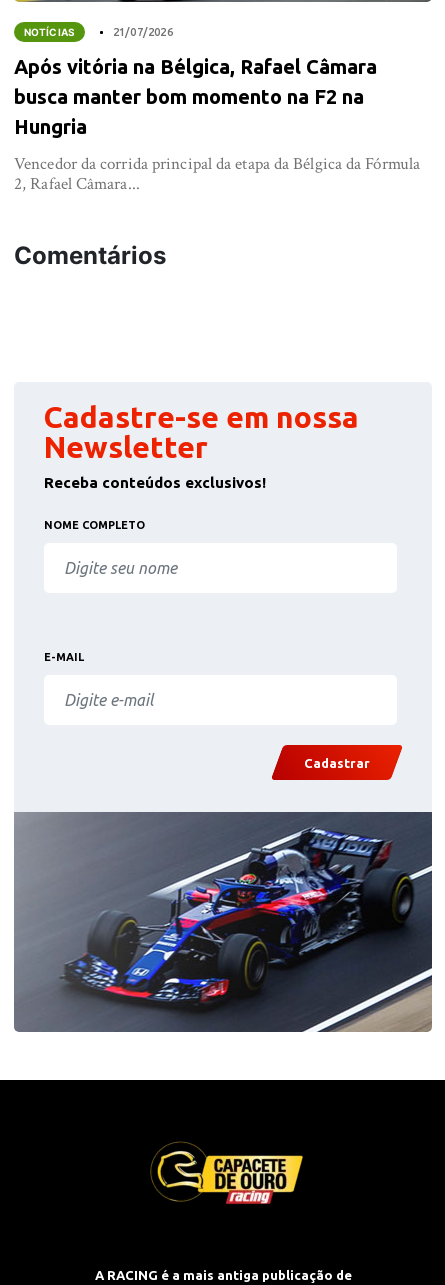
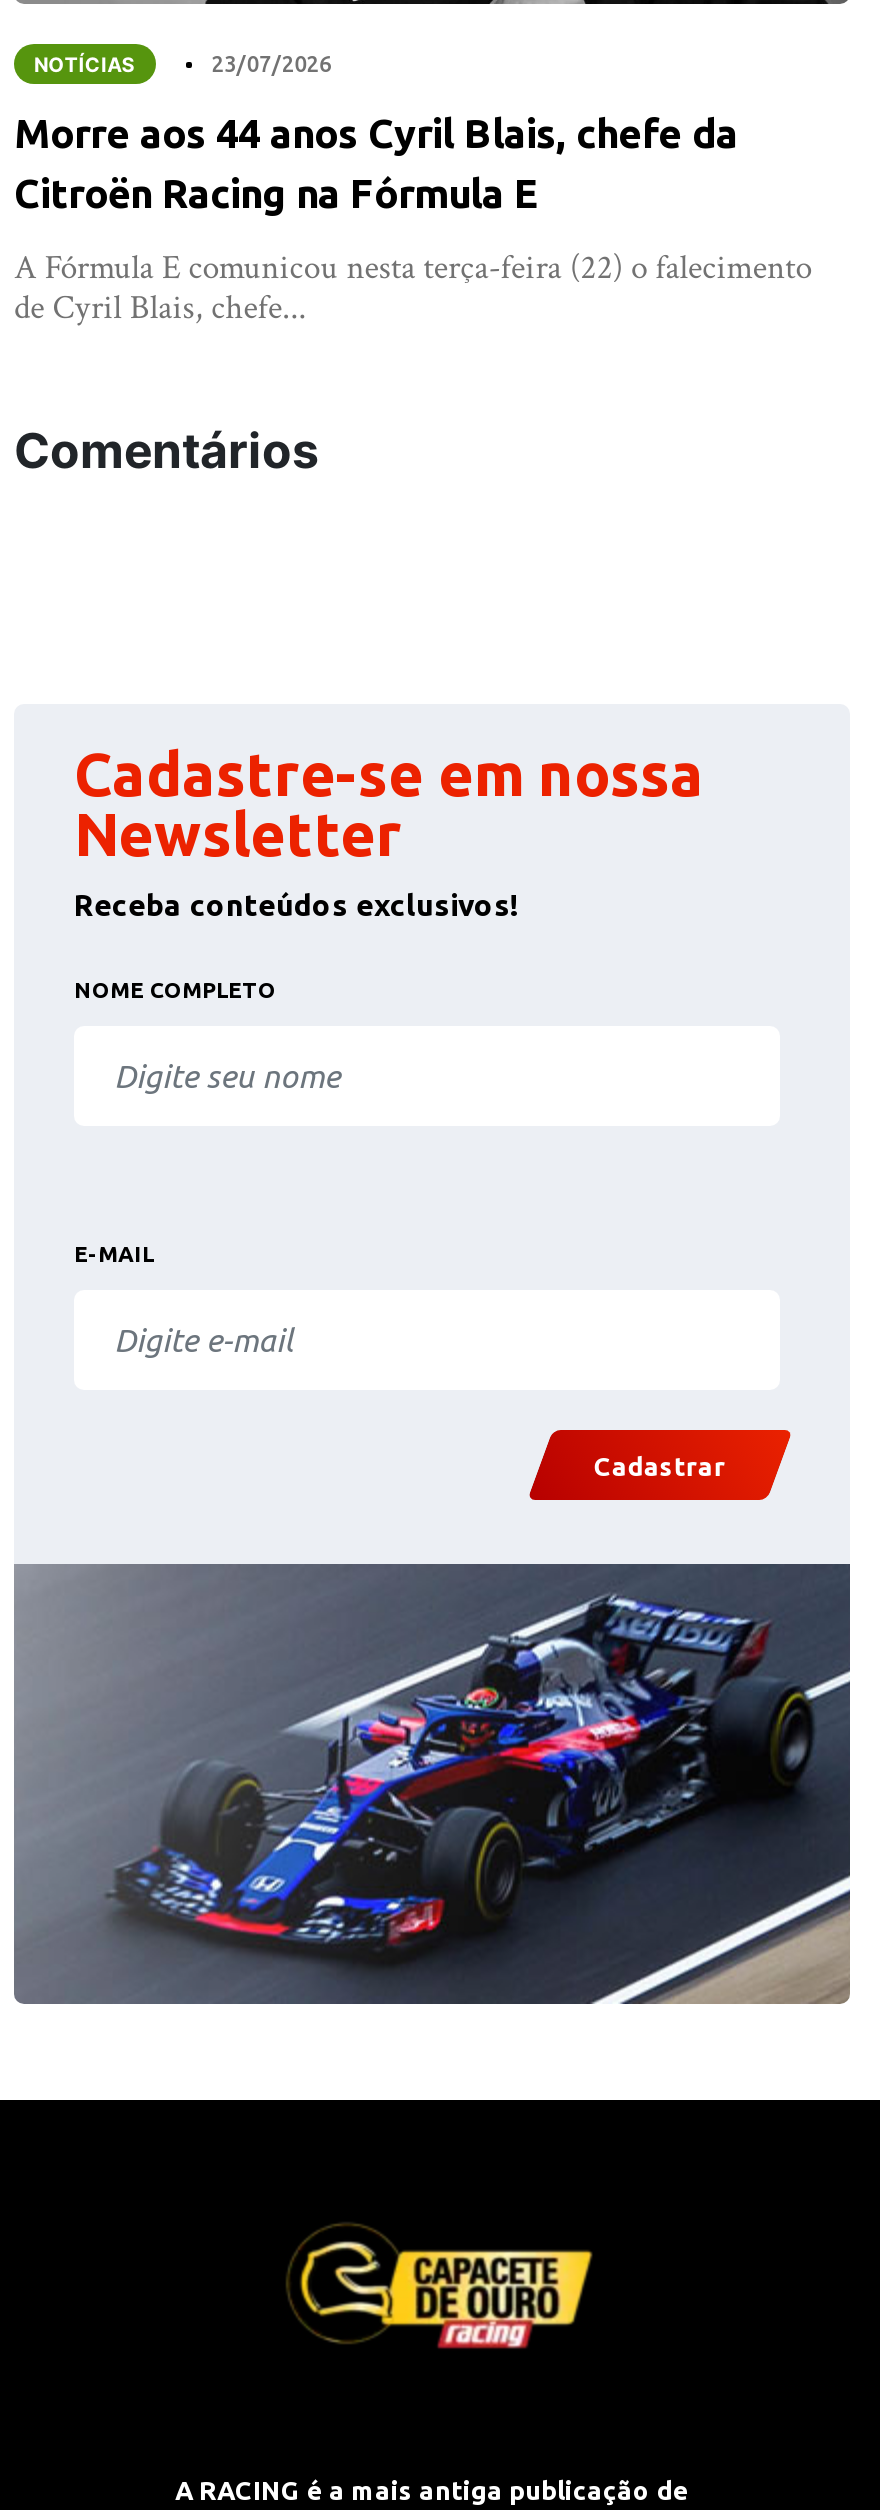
[113,26,173,38] 21/07/2026 -> [212,51,332,75] 23/07/2026
[14,55,377,138] Após vitória na Bélgica, Rafael Câmara | busca manter bom momento na F2 na | Hungria -> [14,109,738,215] Morre aos 44 anos Cyril Blais, chefe da | Citroën Racing na Fórmula E
[14,153,420,195] Vencedor da corrida principal da etapa da Bélgica da Fórmula | 2, Rafael Câmara... -> [14,245,812,329] A Fórmula E comunicou nesta terça-feira (22) o falecimento | de Cyril Blais, chefe...

